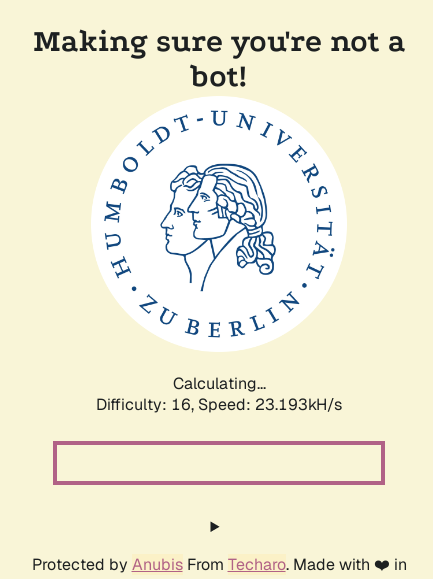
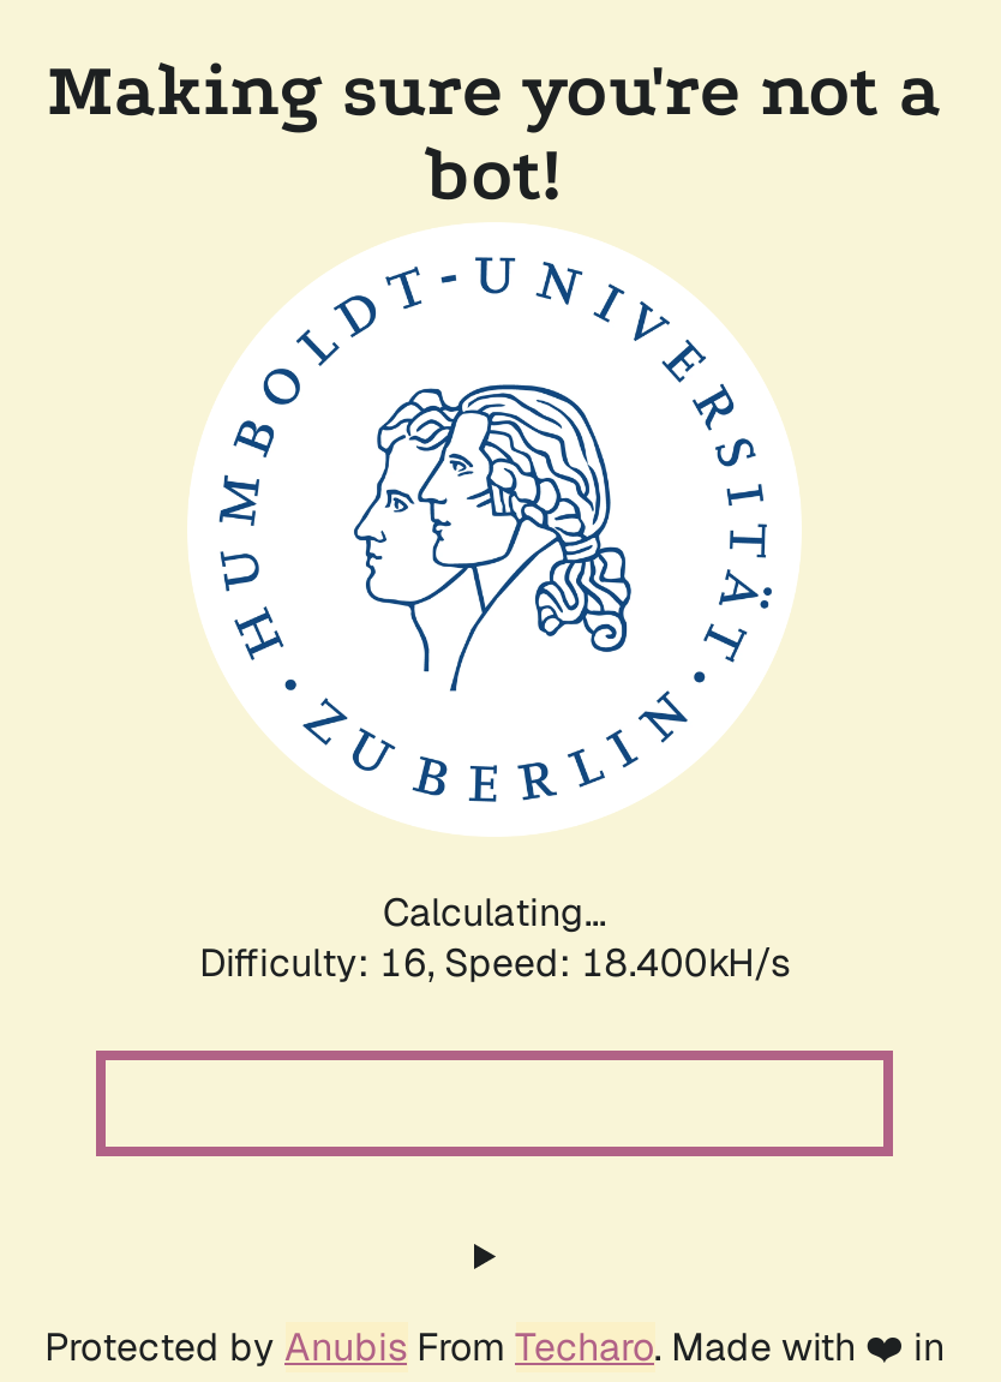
[96,394,342,415] Difficulty: 16, Speed: 23.193kH/s -> [199,938,790,988] Difficulty: 16, Speed: 18.400kH/s

